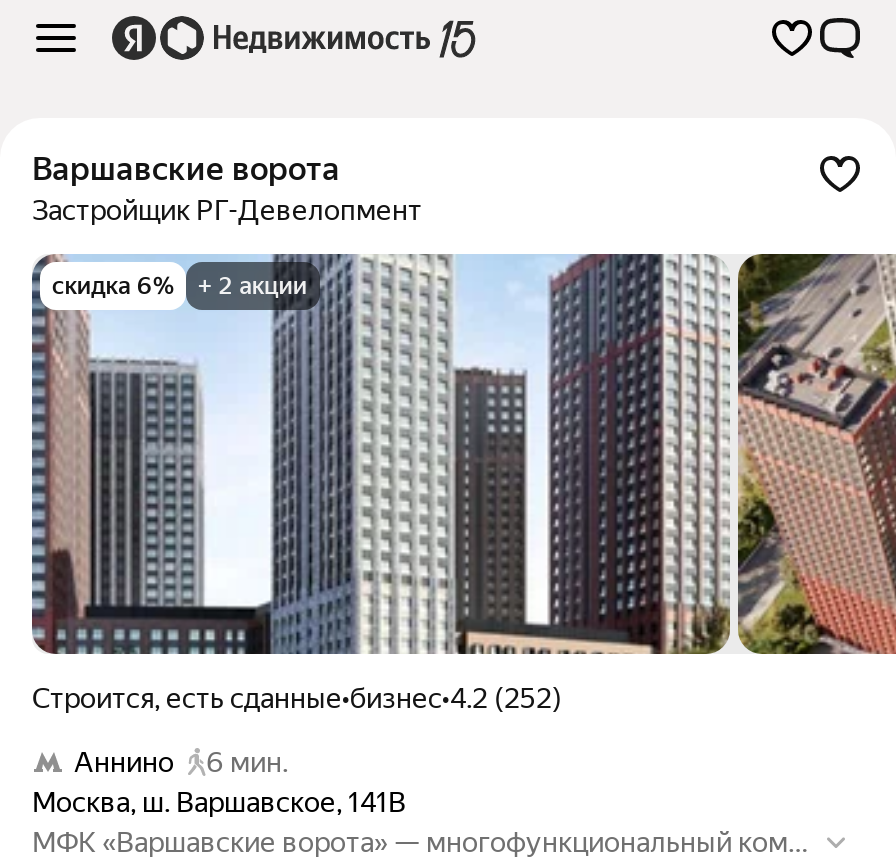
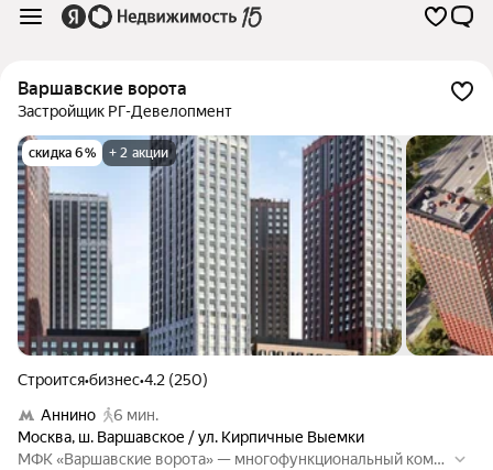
[50,682,562,714] Строится, есть сданные•бизнес•4.2 (252) -> [28,371,208,389] Строится•бизнес•4.2 (250)
[32,786,406,818] Москва, ш. Варшавское, 141В -> [18,428,364,446] Москва, ш. Варшавское / ул. Кирпичные Выемки

